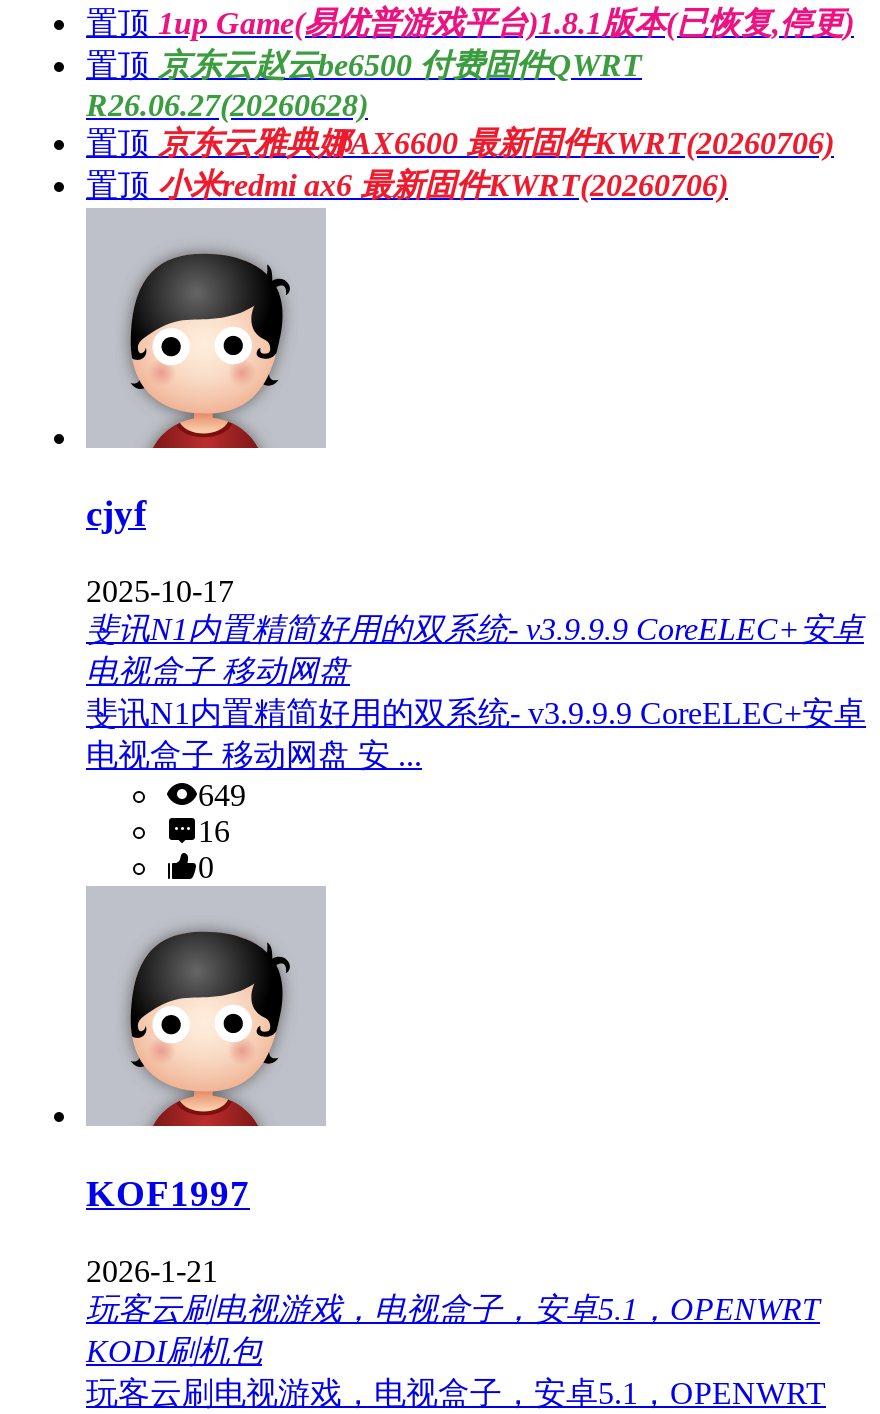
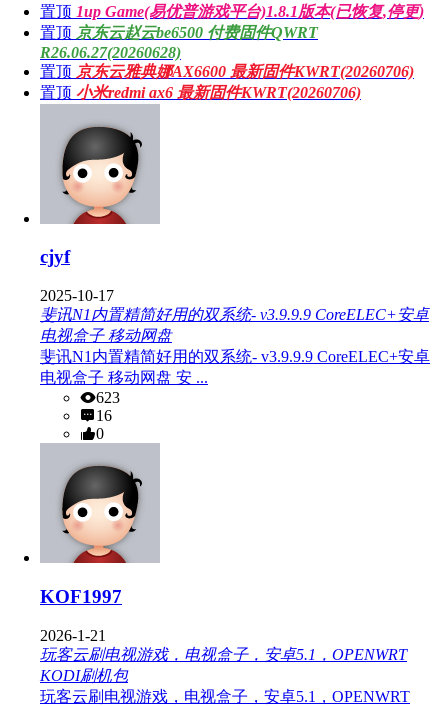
[198,778,246,812] 649 -> [96,389,120,406] 623

